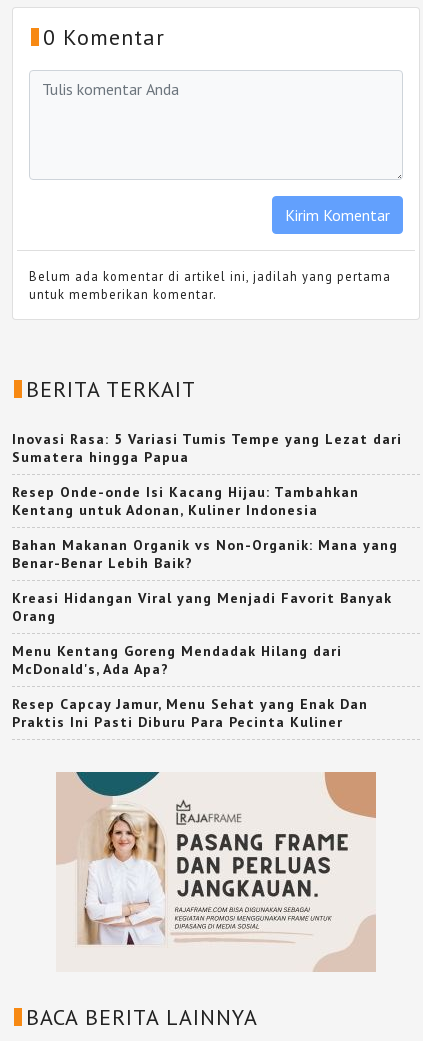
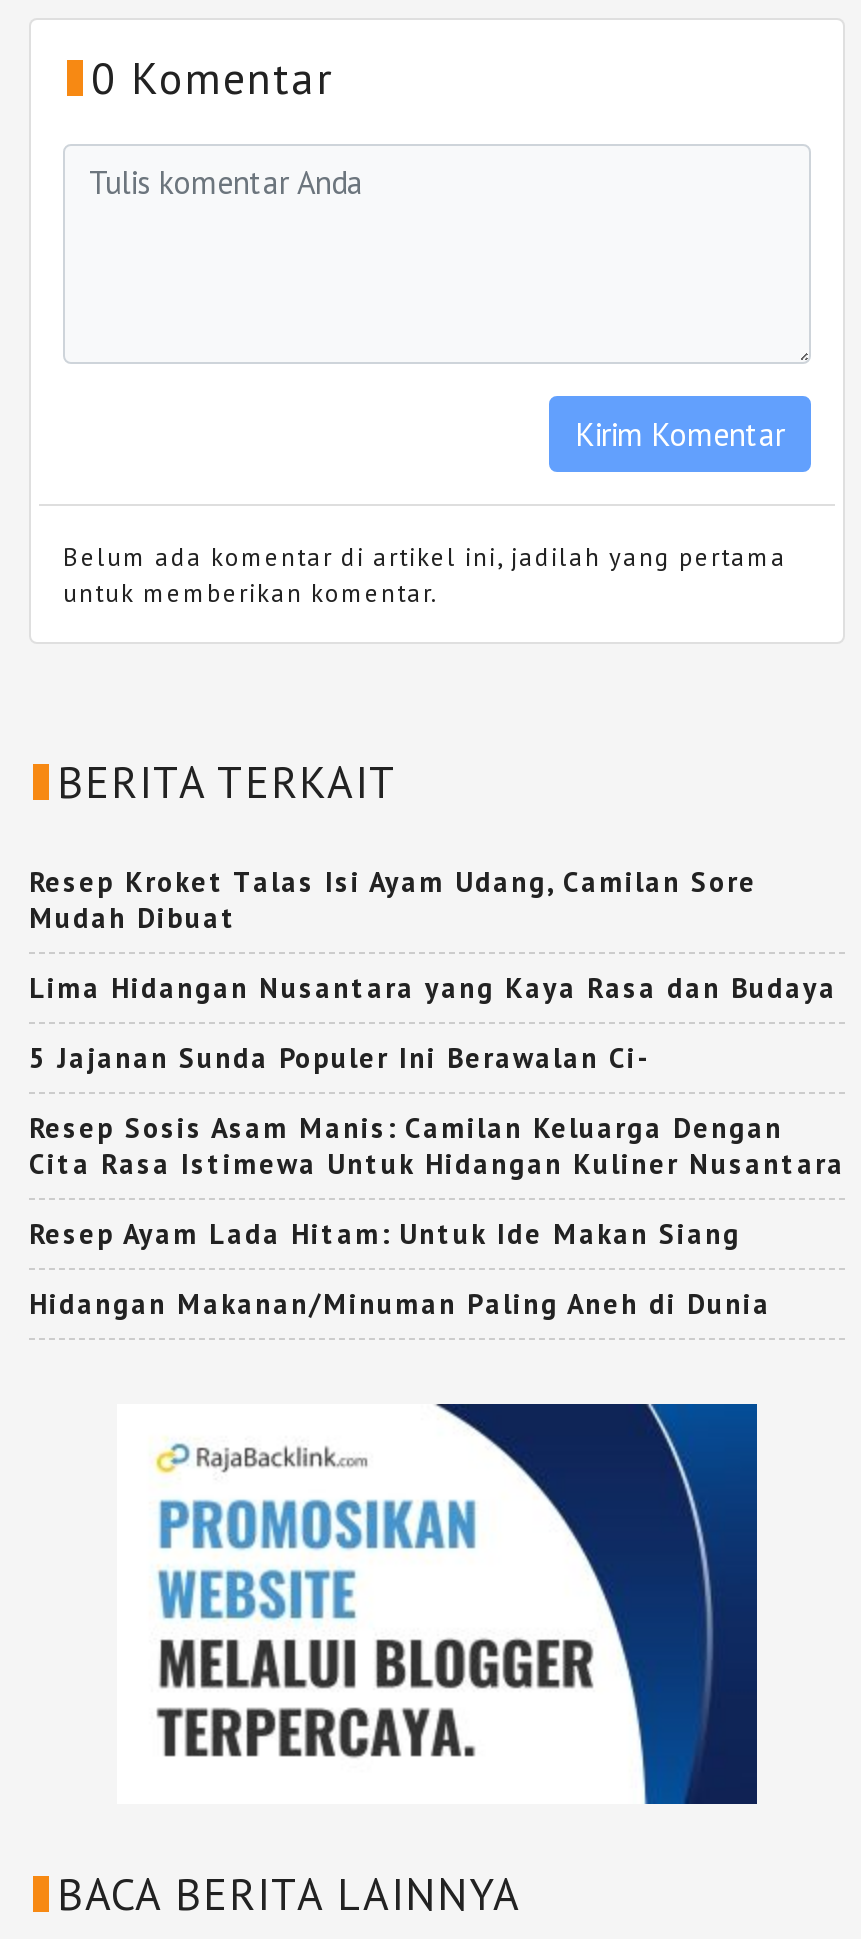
[12,430,402,466] Inovasi Rasa: 5 Variasi Tumis Tempe yang Lezat dari | Sumatera hingga Papua -> [29,864,757,936] Resep Kroket Talas Isi Ayam Udang, Camilan Sore | Mudah Dibuat
[12,483,359,519] Resep Onde-onde Isi Kacang Hijau: Tambahkan | Kentang untuk Adonan, Kuliner Indonesia -> [29,970,837,1006] Lima Hidangan Nusantara yang Kaya Rasa dan Budaya
[12,536,398,572] Bahan Makanan Organik vs Non-Organik: Mana yang | Benar-Benar Lebih Baik? -> [29,1040,651,1076] 5 Jajanan Sunda Populer Ini Berawalan Ci-
[12,589,392,625] Kreasi Hidangan Viral yang Menjadi Favorit Banyak | Orang -> [29,1110,845,1182] Resep Sosis Asam Manis: Camilan Keluarga Dengan | Cita Rasa Istimewa Untuk Hidangan Kuliner Nusantara
[12,642,342,678] Menu Kentang Goreng Mendadak Hilang dari | McDonald's, Ada Apa? -> [29,1216,741,1252] Resep Ayam Lada Hitam: Untuk Ide Makan Siang
[12,695,368,731] Resep Capcay Jamur, Menu Sehat yang Enak Dan | Praktis Ini Pasti Diburu Para Pecinta Kuliner -> [29,1286,771,1322] Hidangan Makanan/Minuman Paling Aneh di Dunia
[55,771,377,972] [image] -> [119,1444,759,1806] [image]

